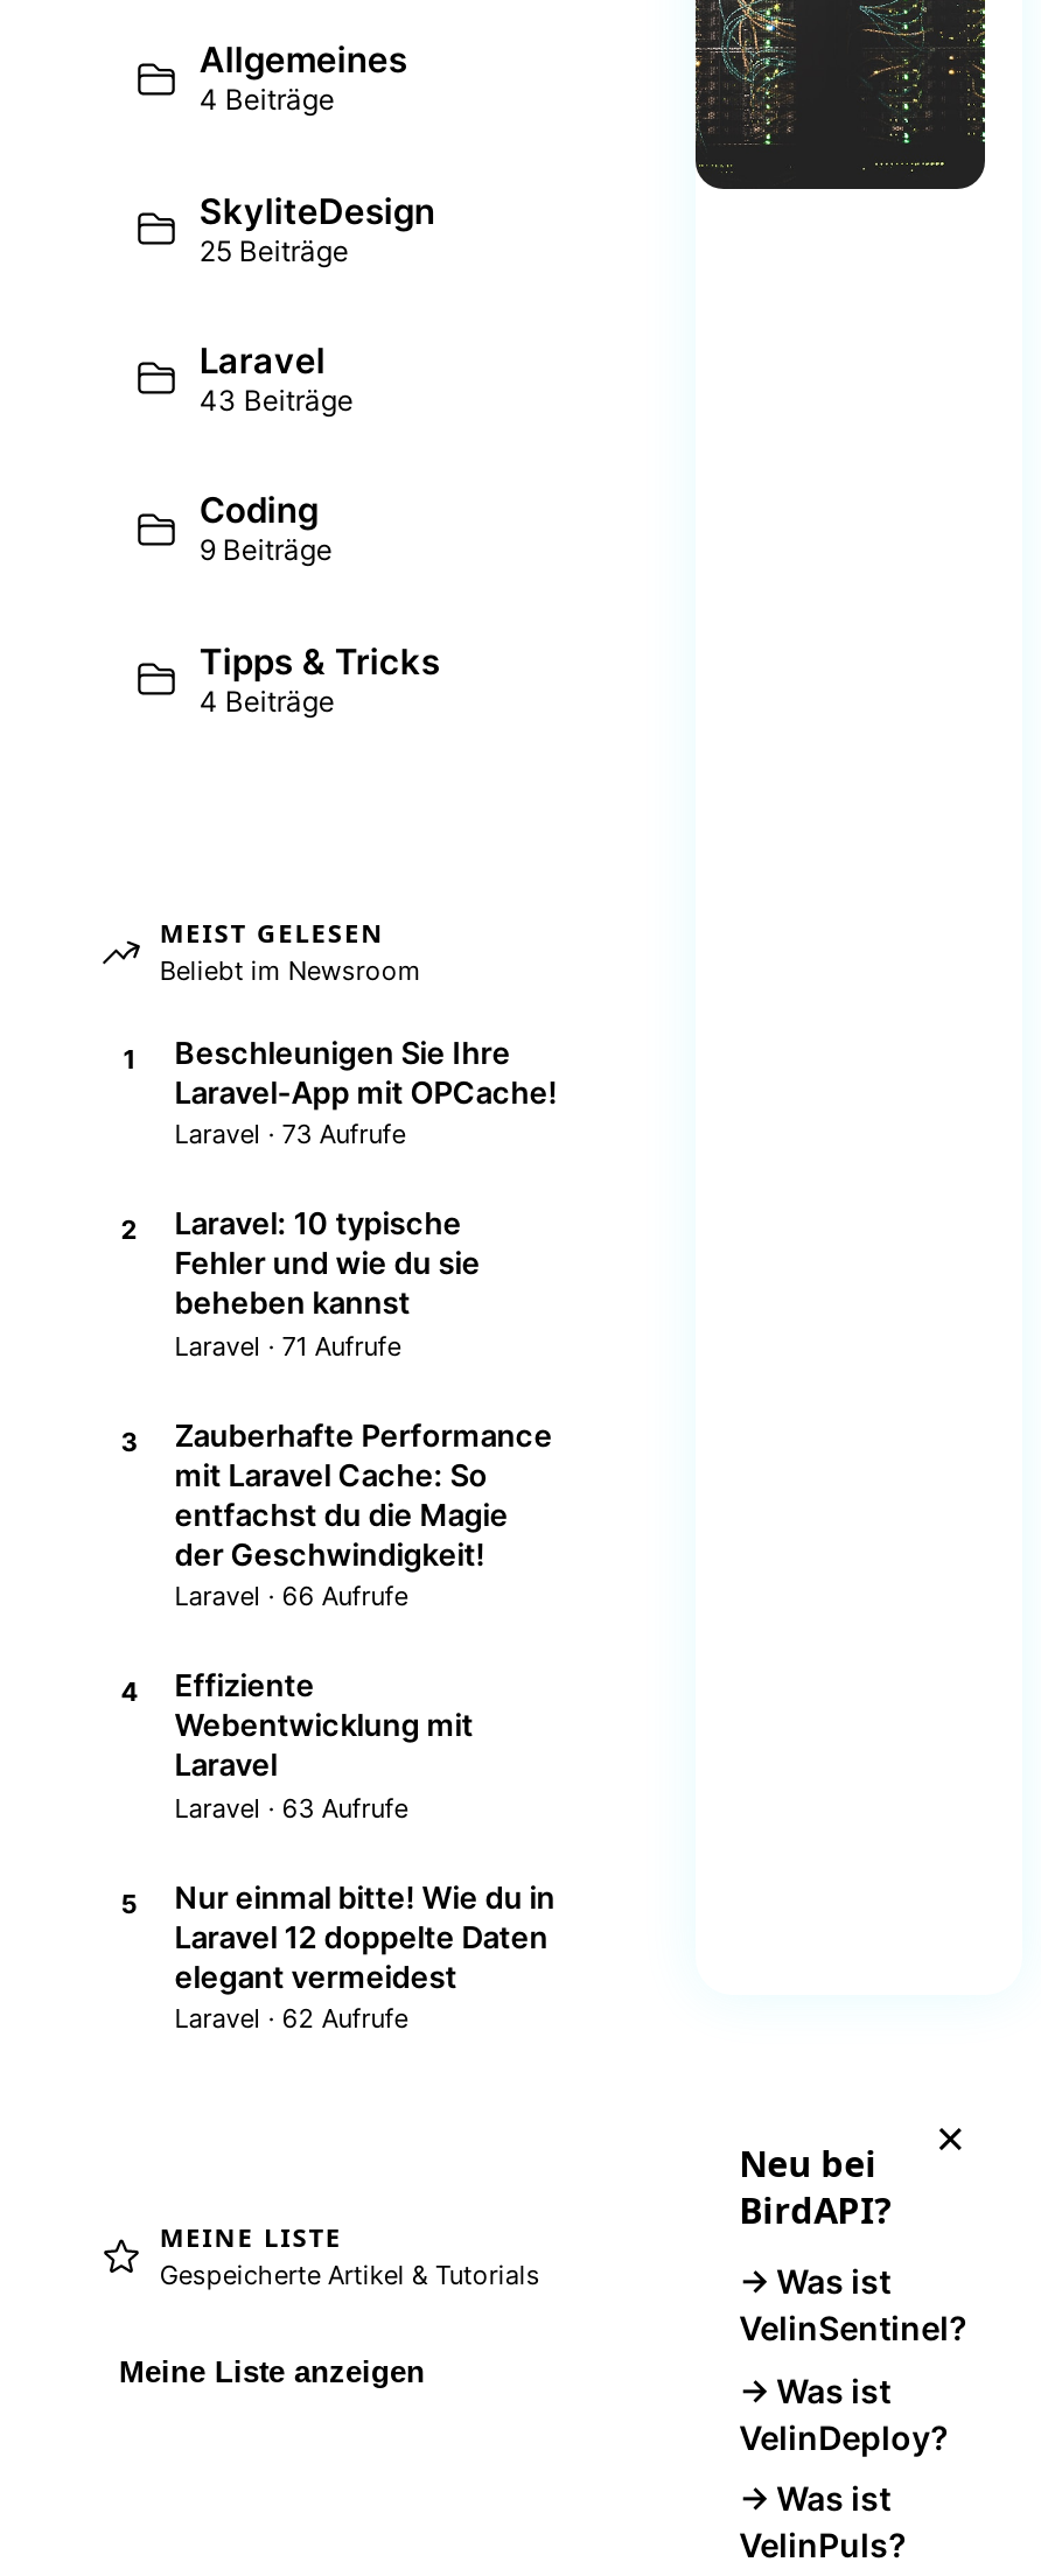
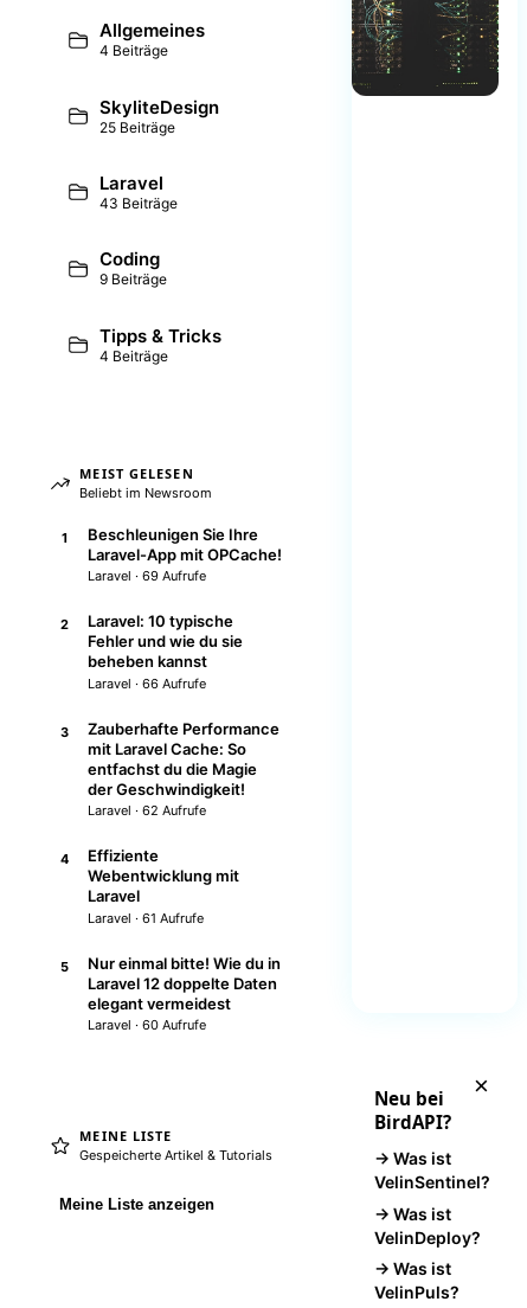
[175,1118,406,1151] Laravel · 73 Aufrufe -> [87,568,206,584] Laravel · 69 Aufrufe
[175,1329,401,1362] Laravel · 71 Aufrufe -> none
moved [175,1580,408,1613] -> [87,675,206,692]: Laravel · 66 Aufrufe
[175,1792,408,1824] Laravel · 63 Aufrufe -> [87,910,203,926] Laravel · 61 Aufrufe
moved [175,2003,408,2036] -> [87,802,206,819]: Laravel · 62 Aufrufe
none -> [87,1017,206,1034] Laravel · 60 Aufrufe

